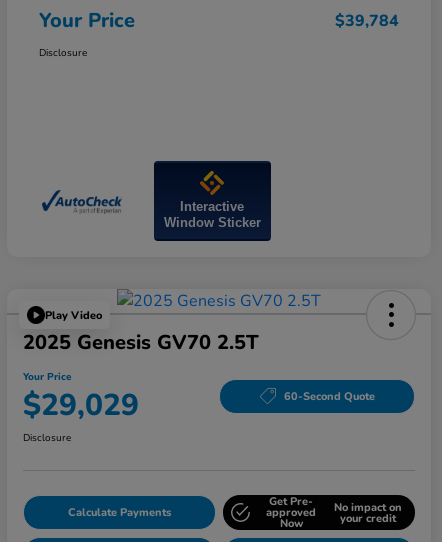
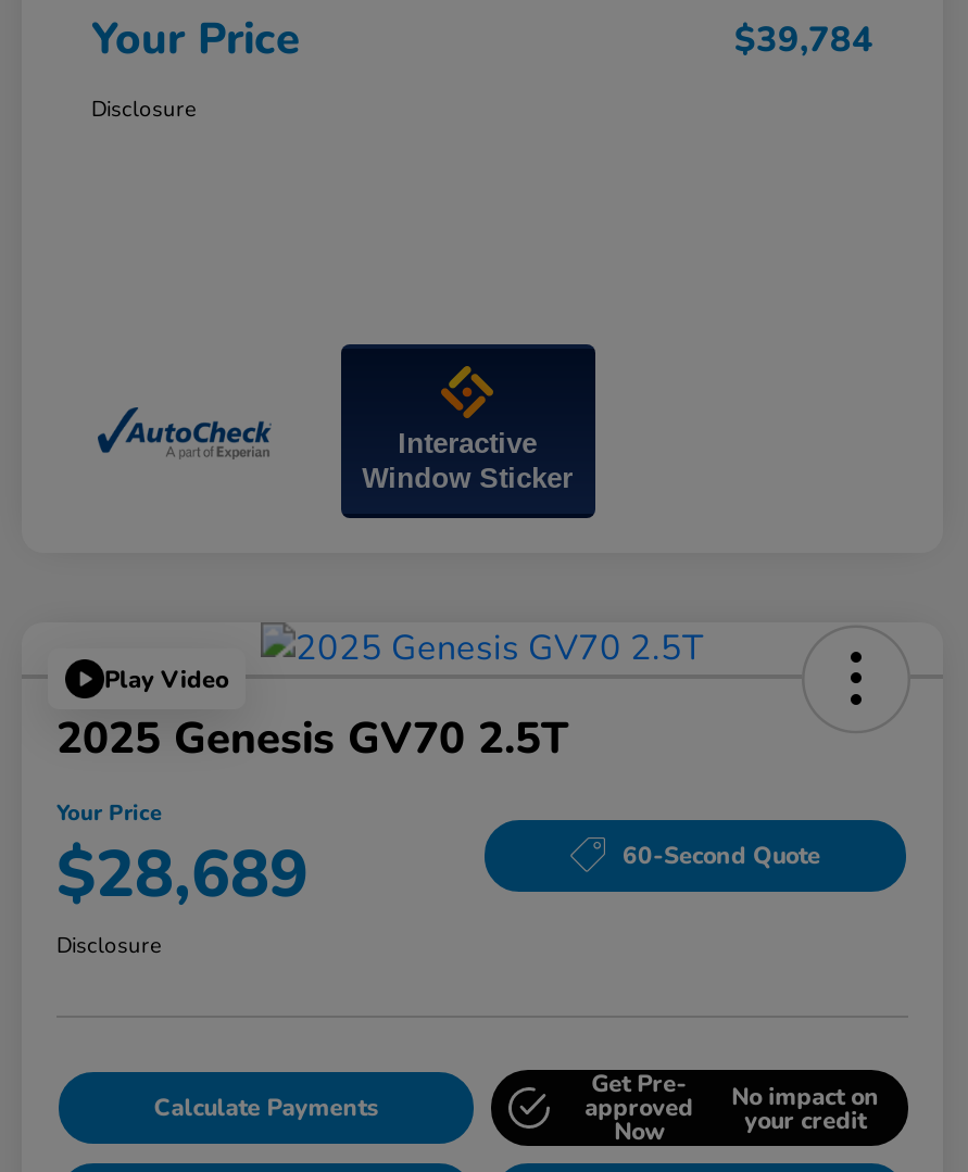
[23,385,139,426] $29,029 -> [56,831,309,920] $28,689

